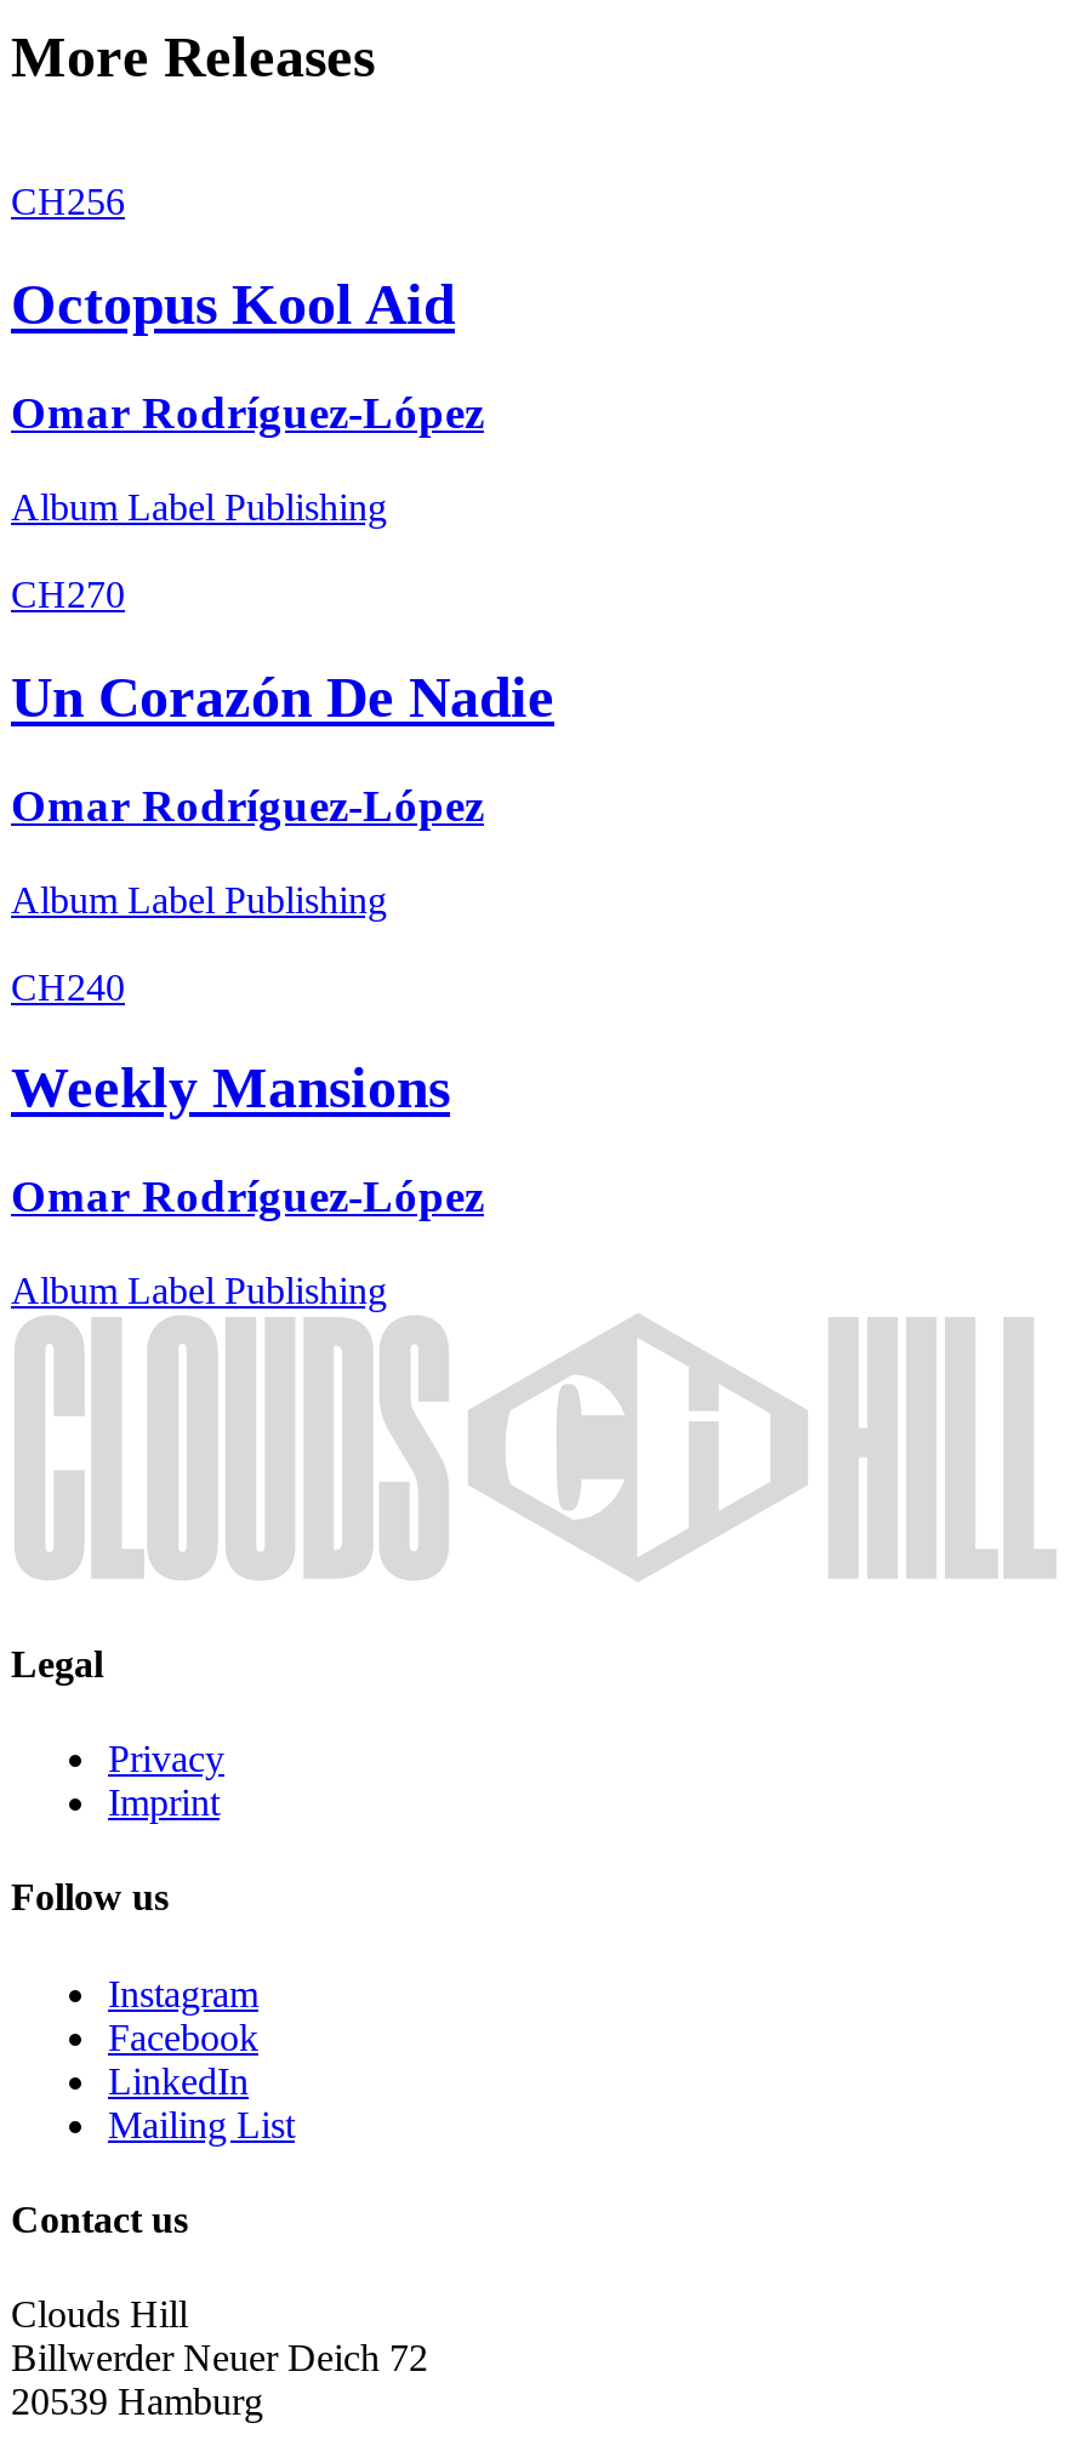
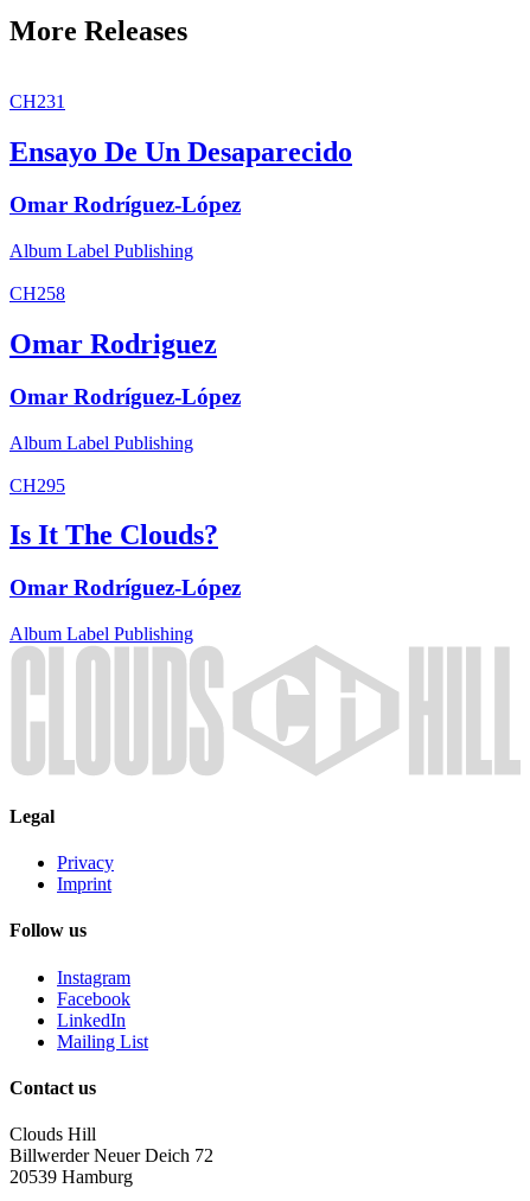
[11,182,125,223] CH256 -> [9,92,65,112] CH231
[11,274,455,337] Octopus Kool Aid -> [9,137,352,168] Ensayo De Un Desaparecido
[11,574,125,615] CH270 -> [9,283,65,304] CH258
[11,666,554,729] Un Corazón De Nadie -> [9,328,217,359] Omar Rodriguez
[11,965,125,1007] CH240 -> [9,475,65,495] CH295
[11,1057,450,1120] Weekly Mansions -> [9,520,218,551] Is It The Clouds?

